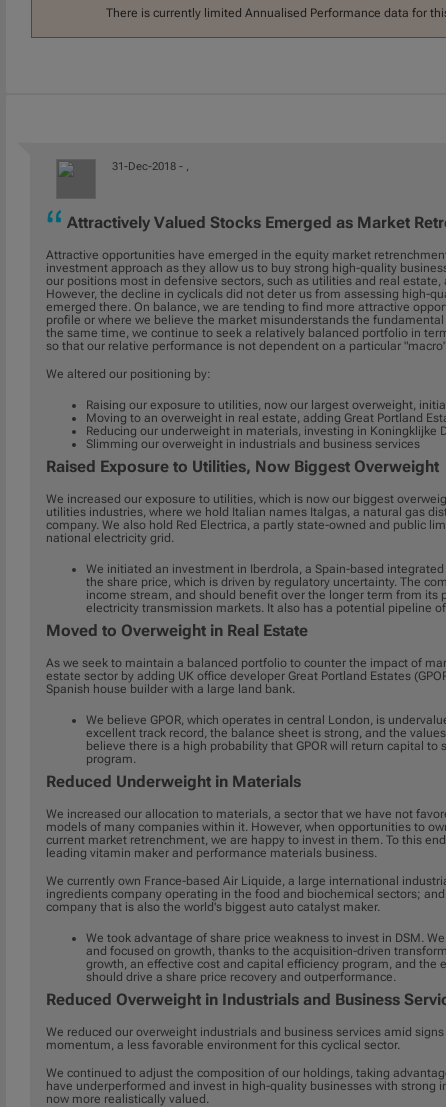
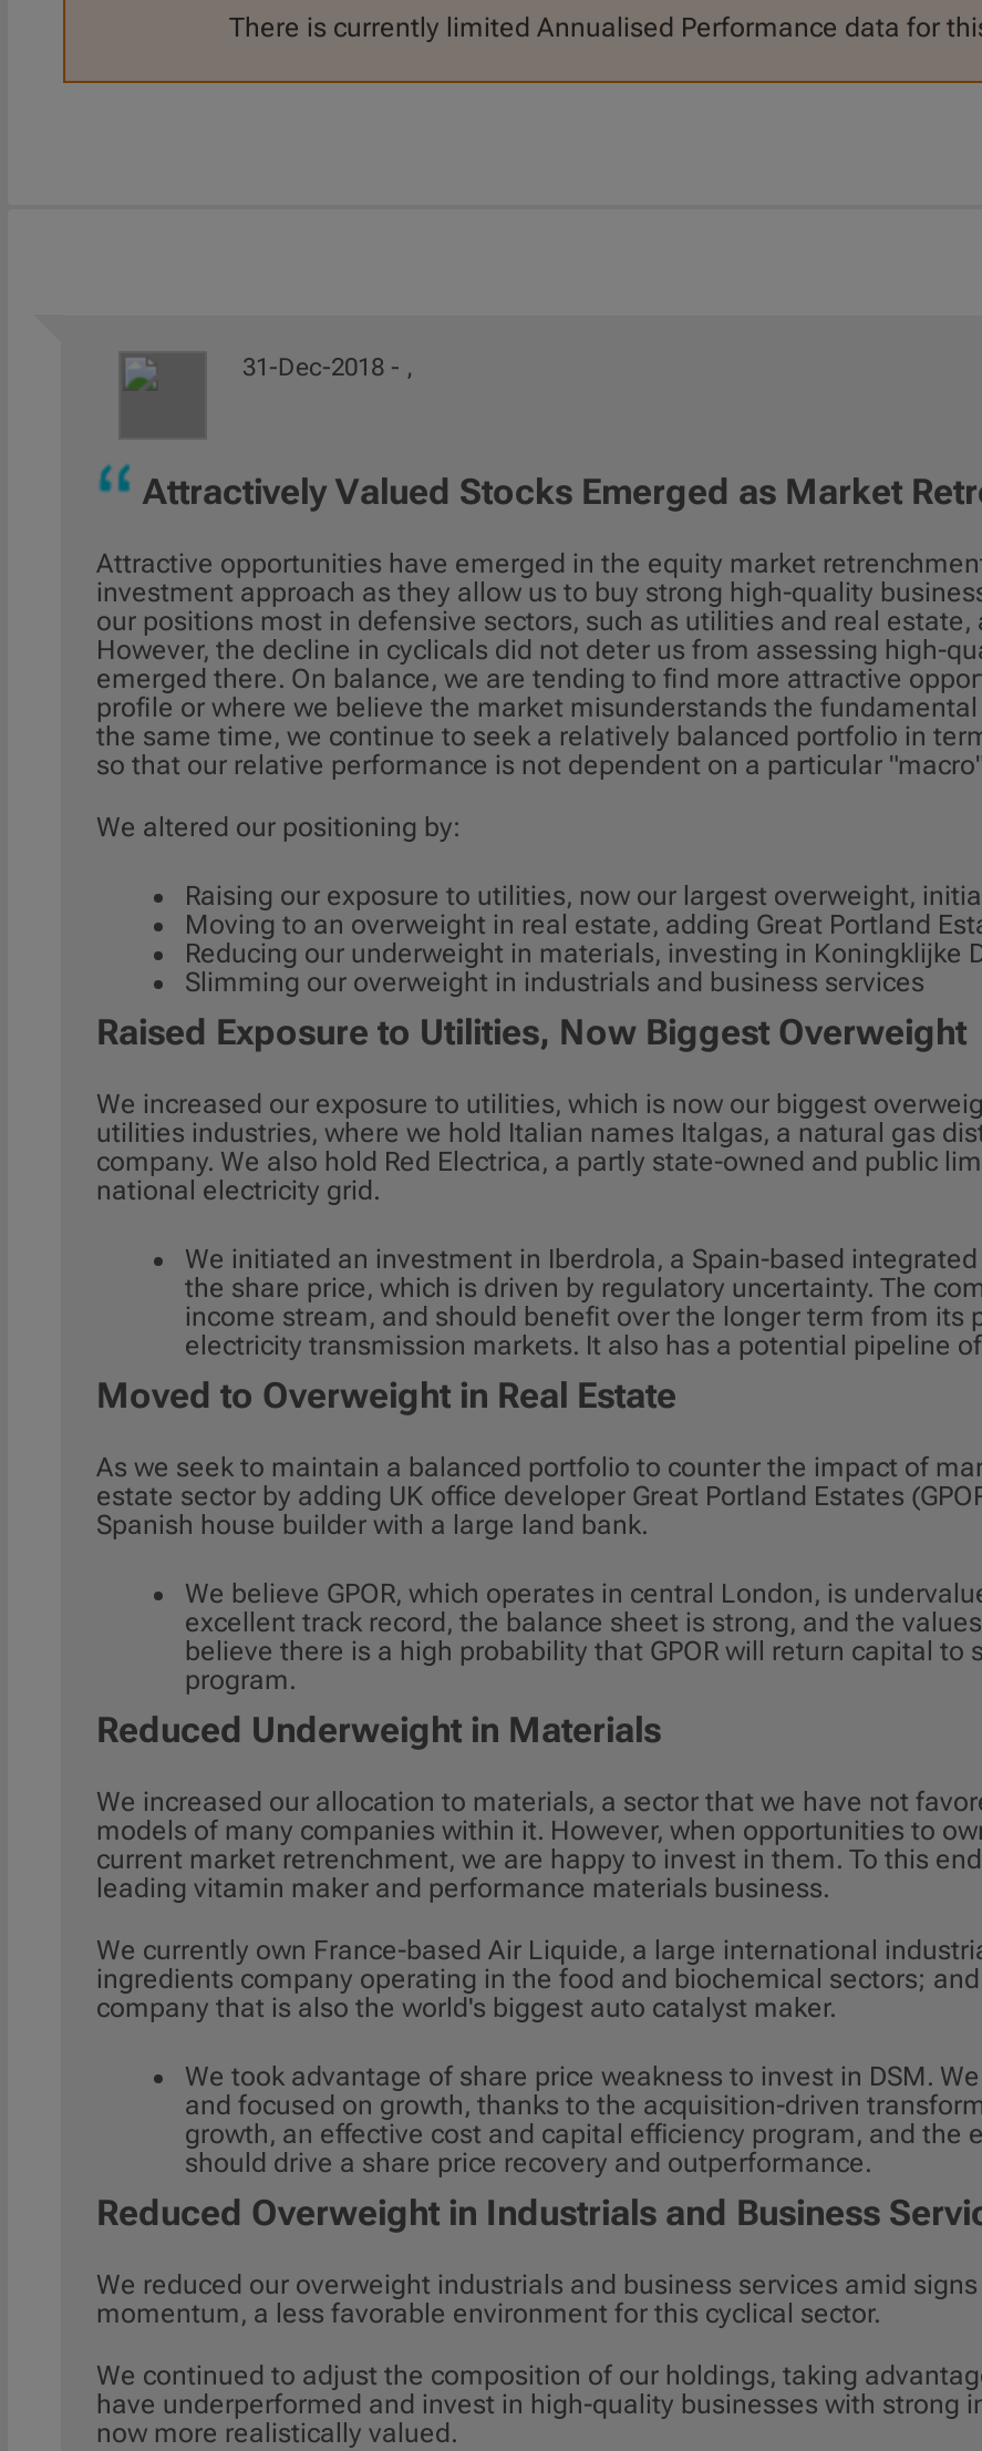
[112,160,189,173] 31-Dec-2018 -, -> [242,354,413,383] 31-Dec-2018 - ,

